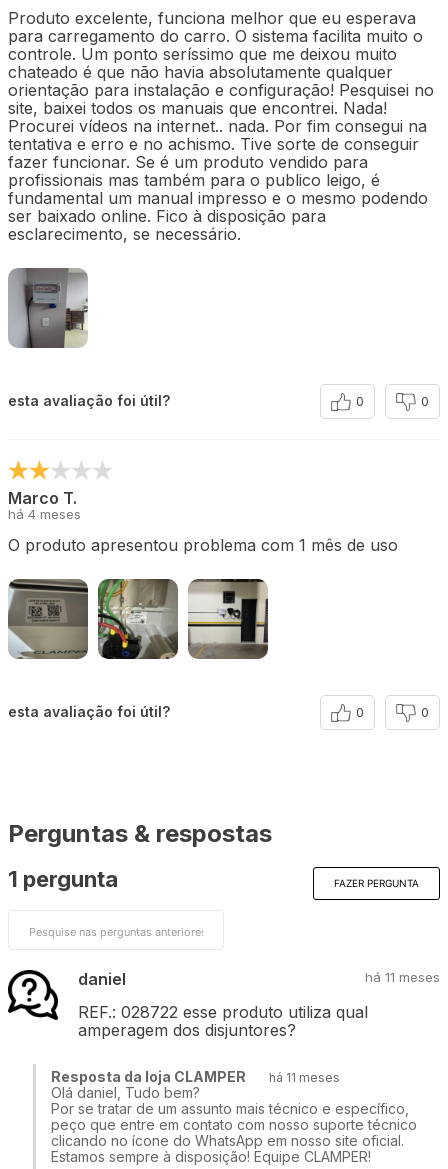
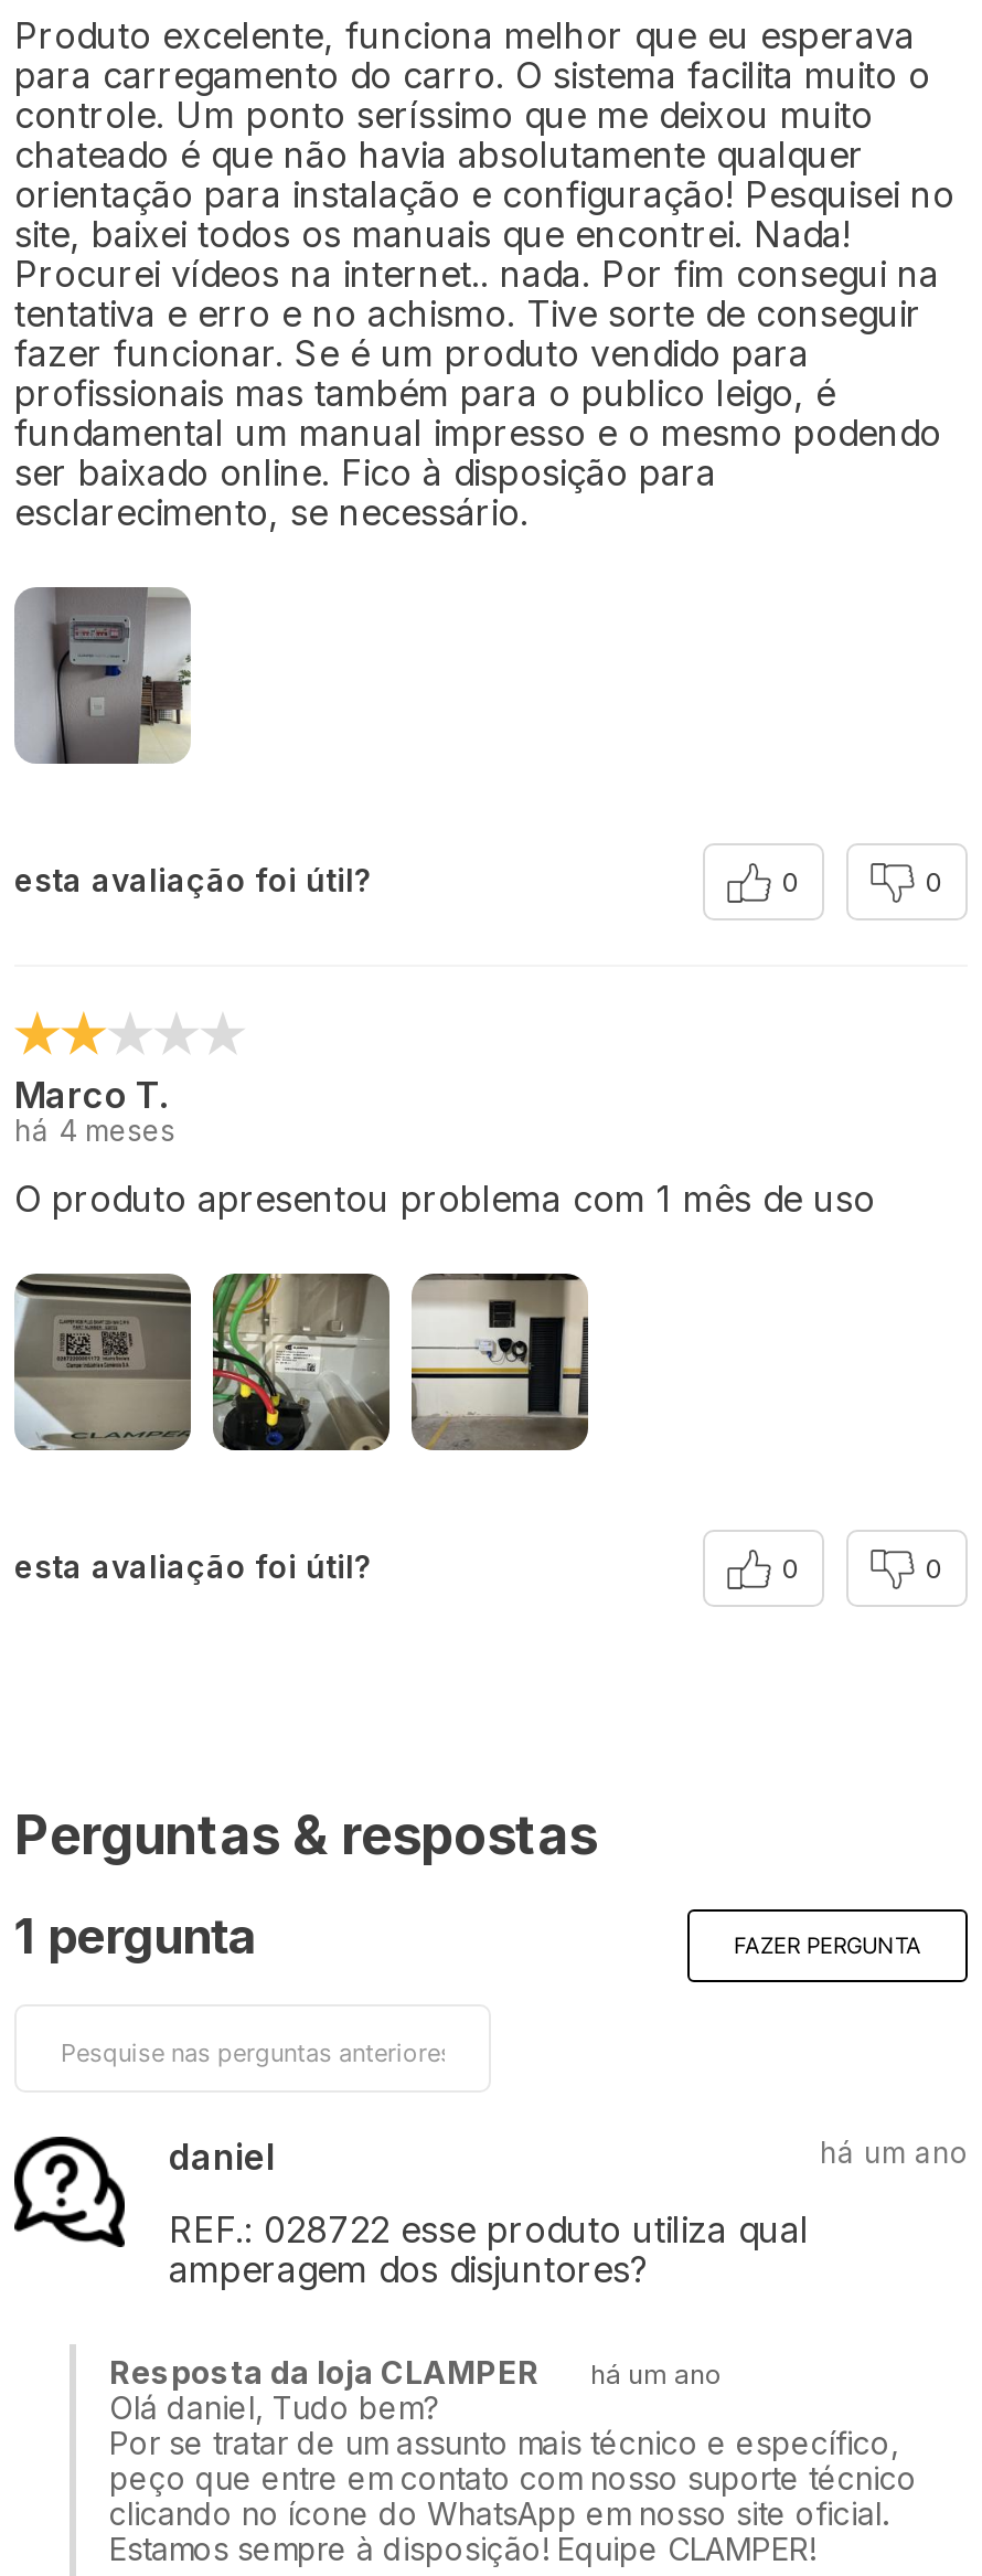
[365,969,440,985] há 11 meses -> [820,2134,968,2169] há um ano
[269,1070,340,1085] há 11 meses -> [590,2357,723,2390] há um ano

